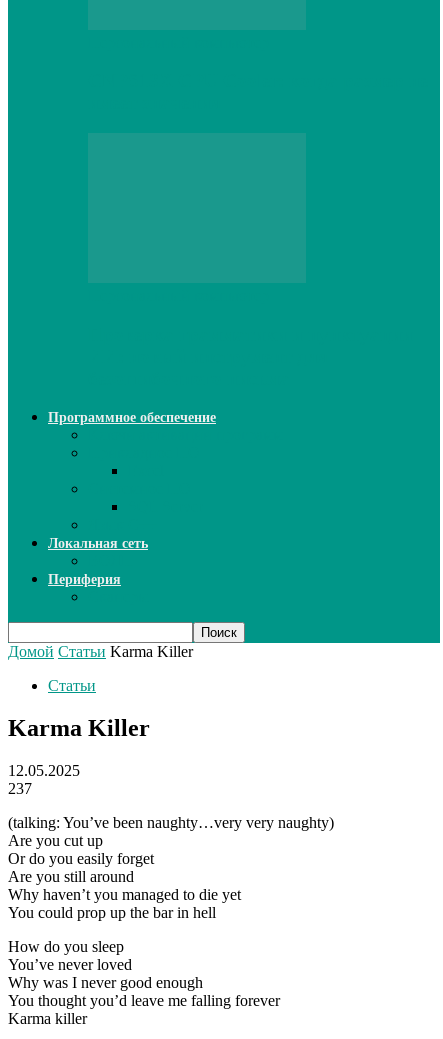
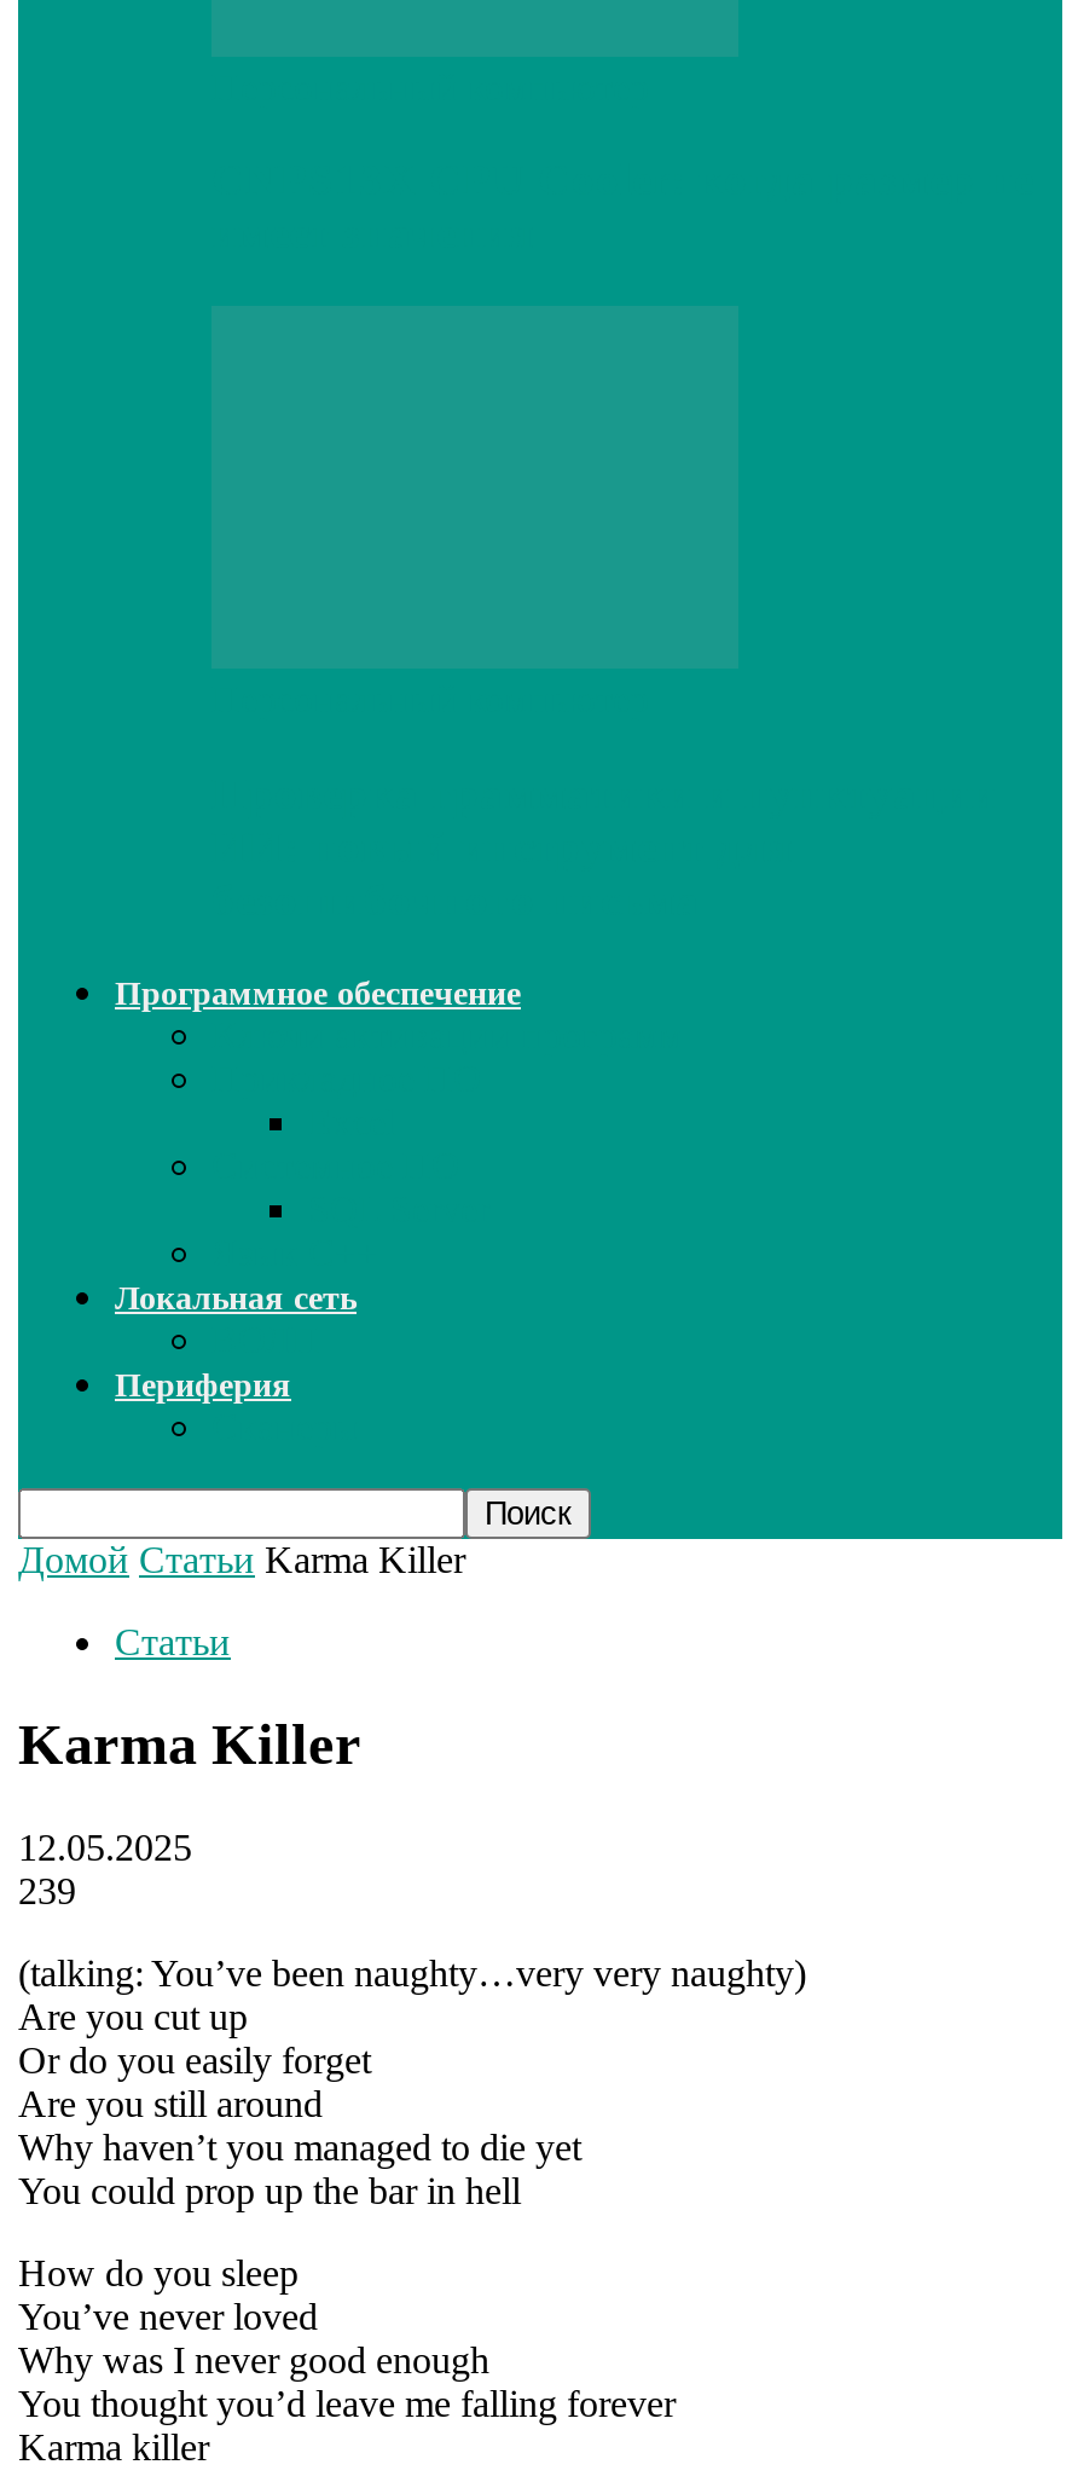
[8,780,32,797] 237 -> [18,1871,76,1912] 239

